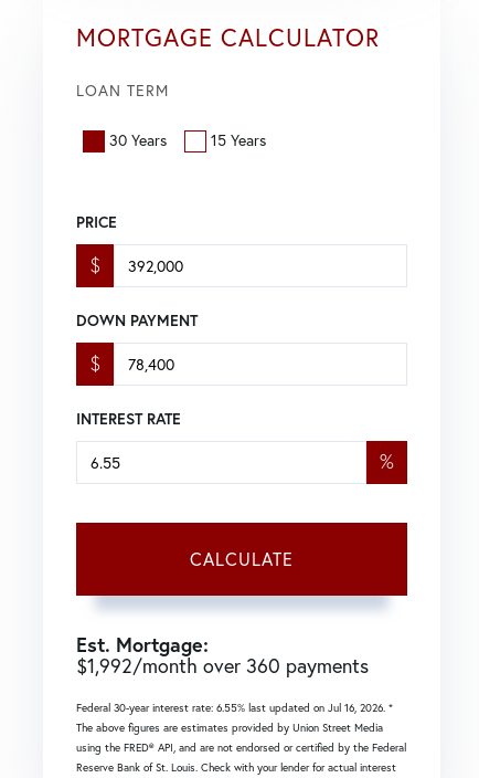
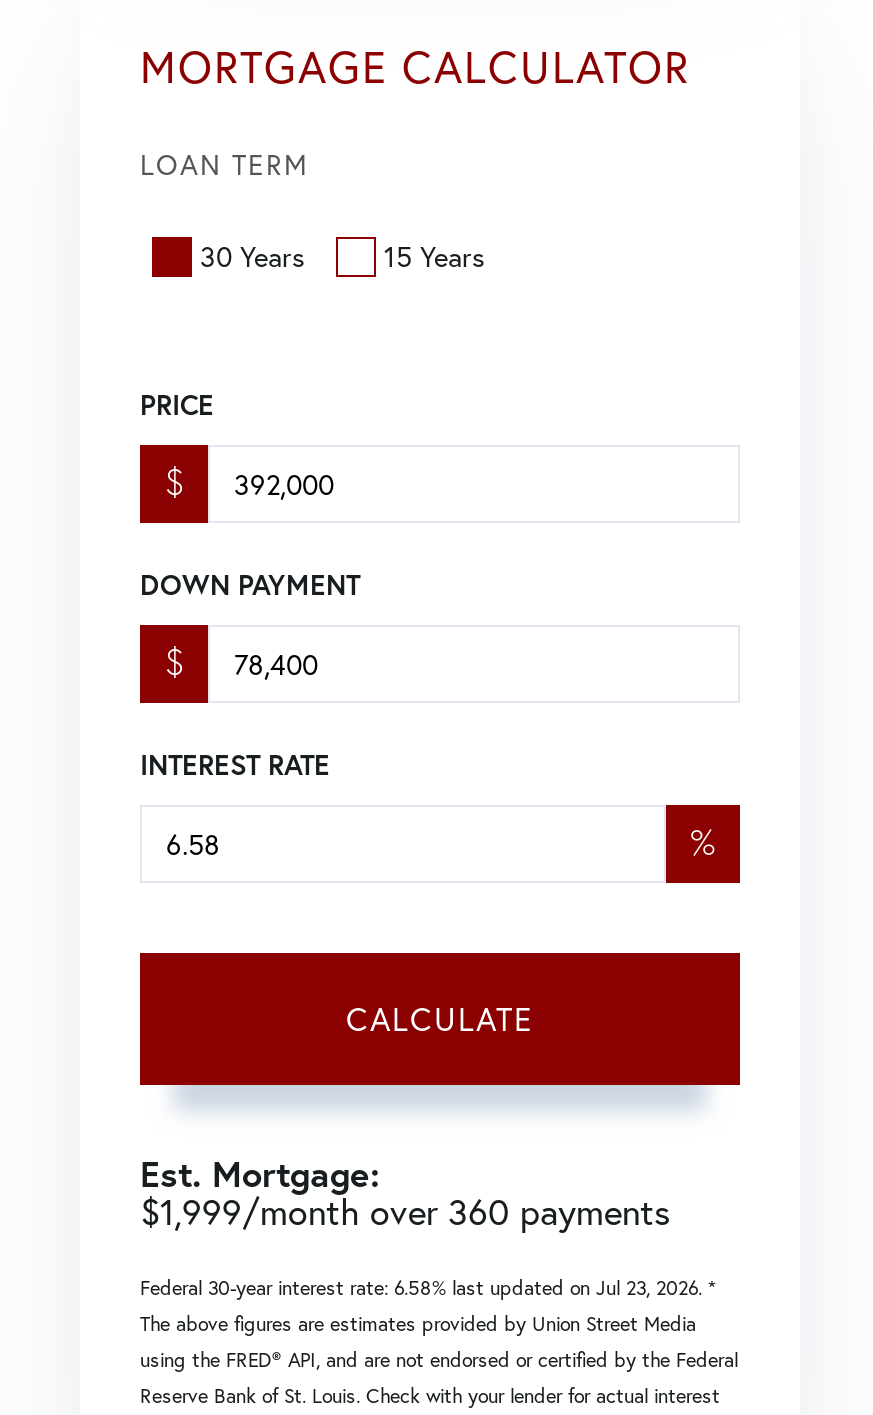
[76,654,369,679] $1,992/month over 360 payments -> [140,1188,670,1236] $1,999/month over 360 payments
[76,701,393,715] Federal 30-year interest rate: 6.55% last updated on Jul 16, 2026. * -> [140,1276,716,1302] Federal 30-year interest rate: 6.58% last updated on Jul 23, 2026. *

